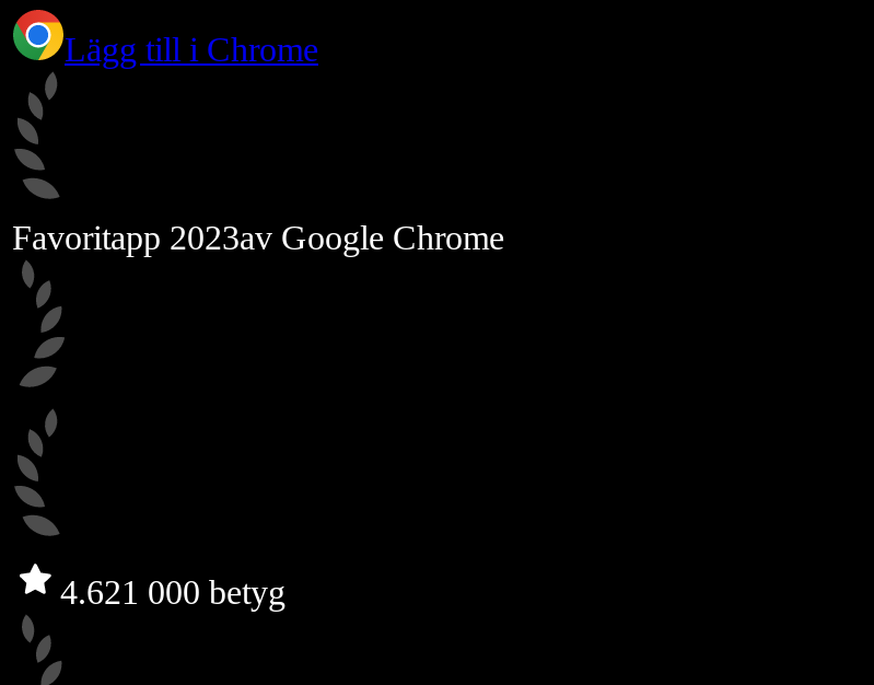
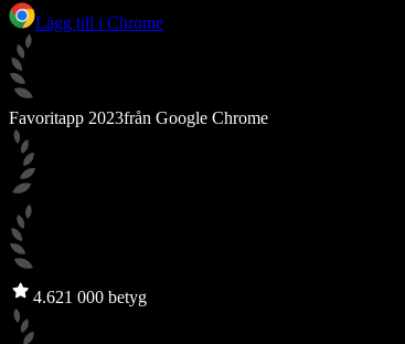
[12,219,504,256] Favoritapp 2023av Google Chrome -> [9,109,268,127] Favoritapp 2023från Google Chrome

